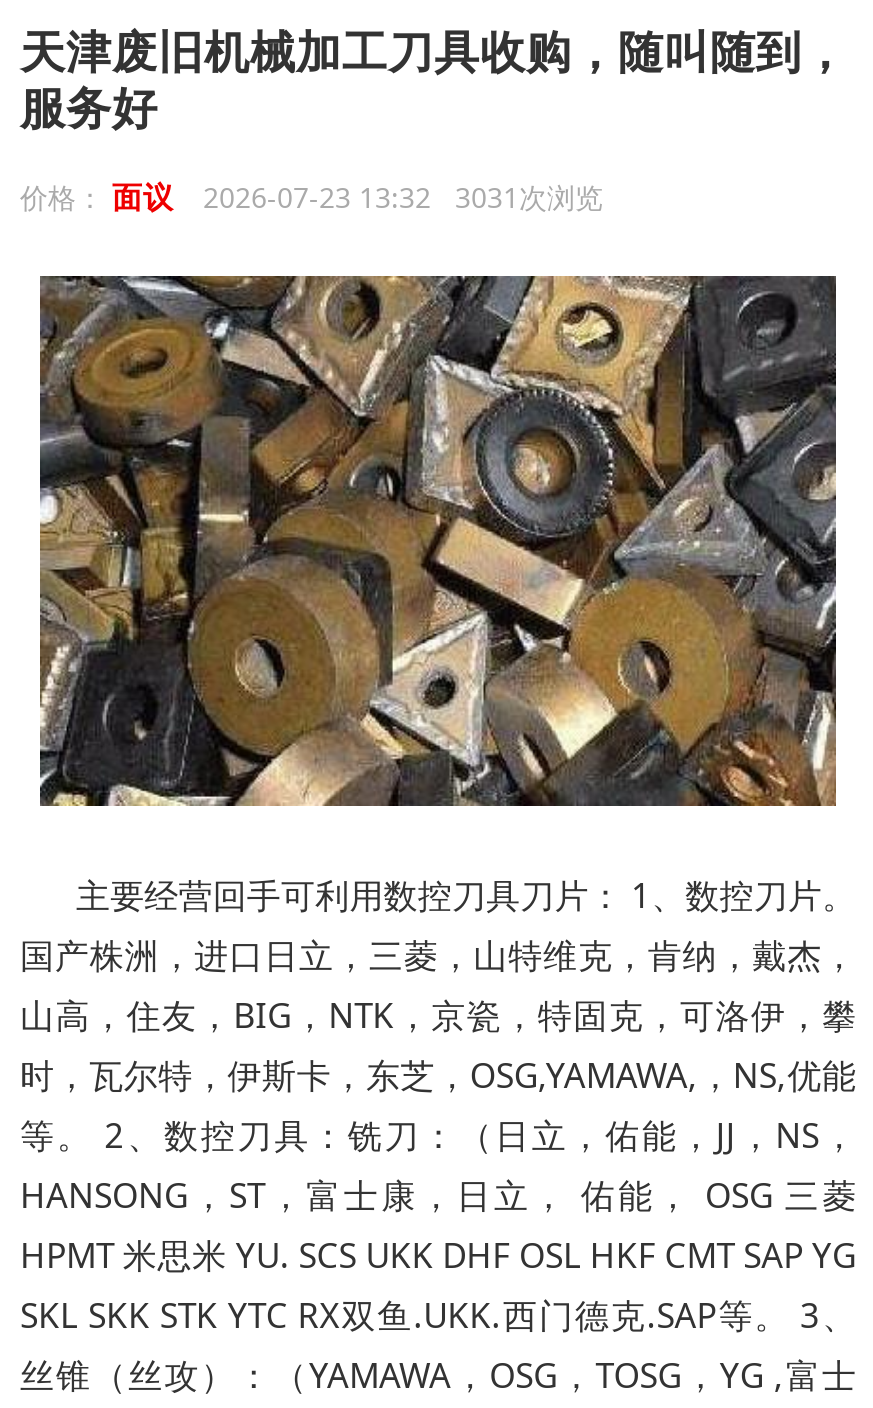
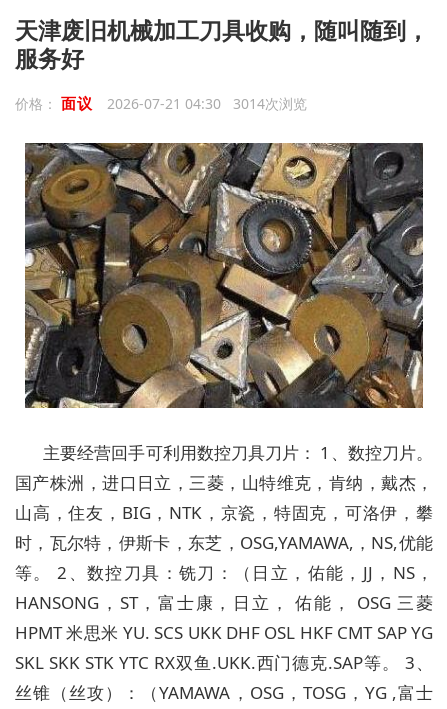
[20,176,603,216] 价格：面议 2026-07-23 13:32 3031次浏览 -> [15,93,306,113] 价格：面议 2026-07-21 04:30 3014次浏览

